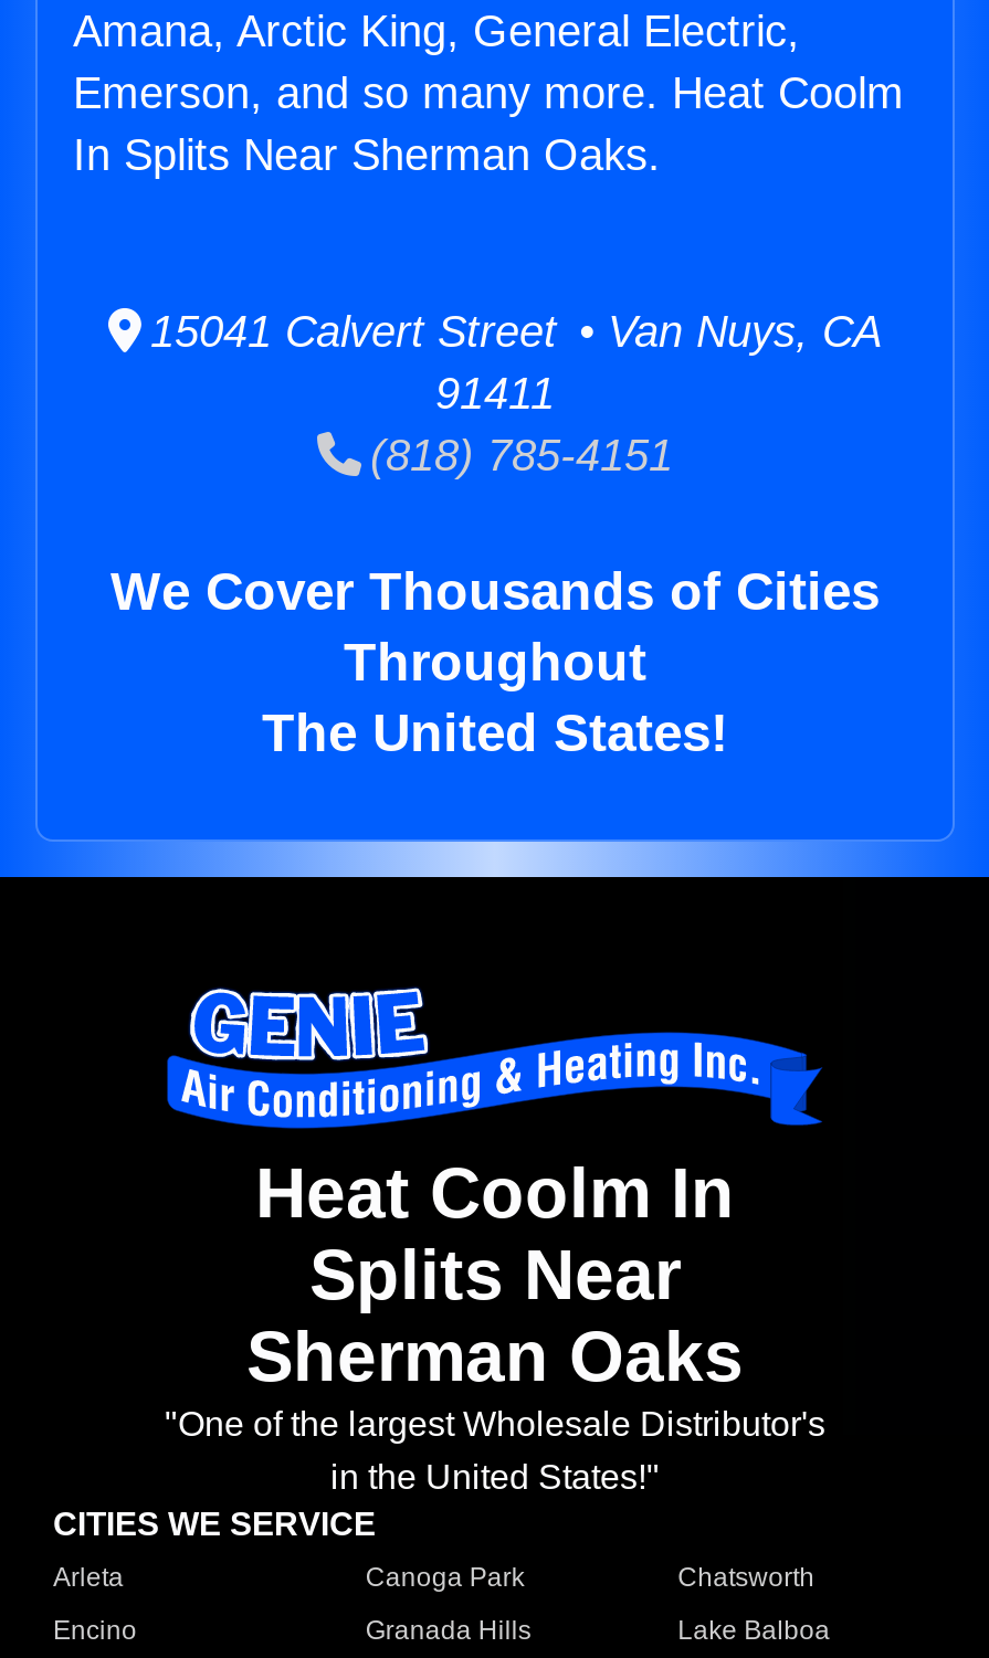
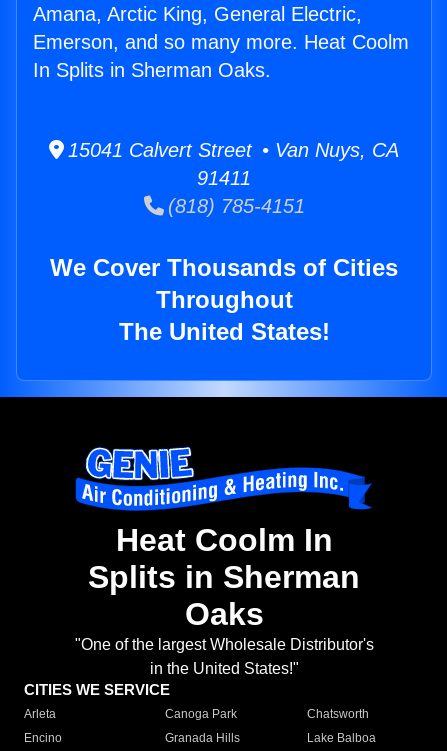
[73,131,661,179] In Splits Near Sherman Oaks. -> [33,59,271,81] In Splits in Sherman Oaks.
[246,1236,744,1397] Splits Near | Sherman Oaks -> [88,559,360,632] Splits in Sherman | Oaks

